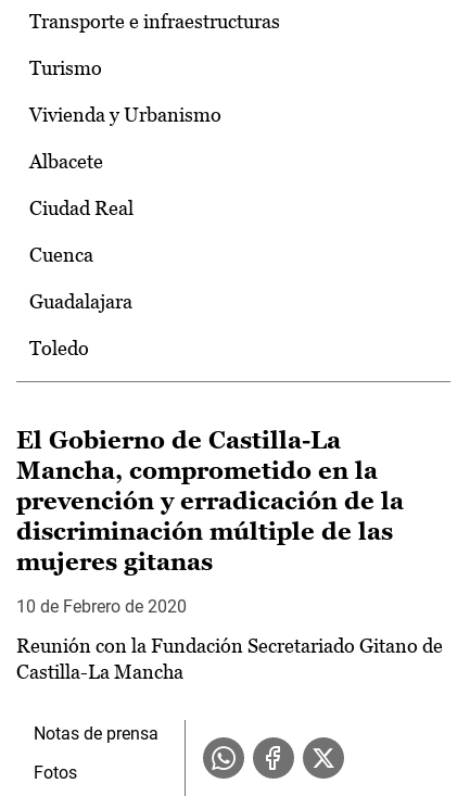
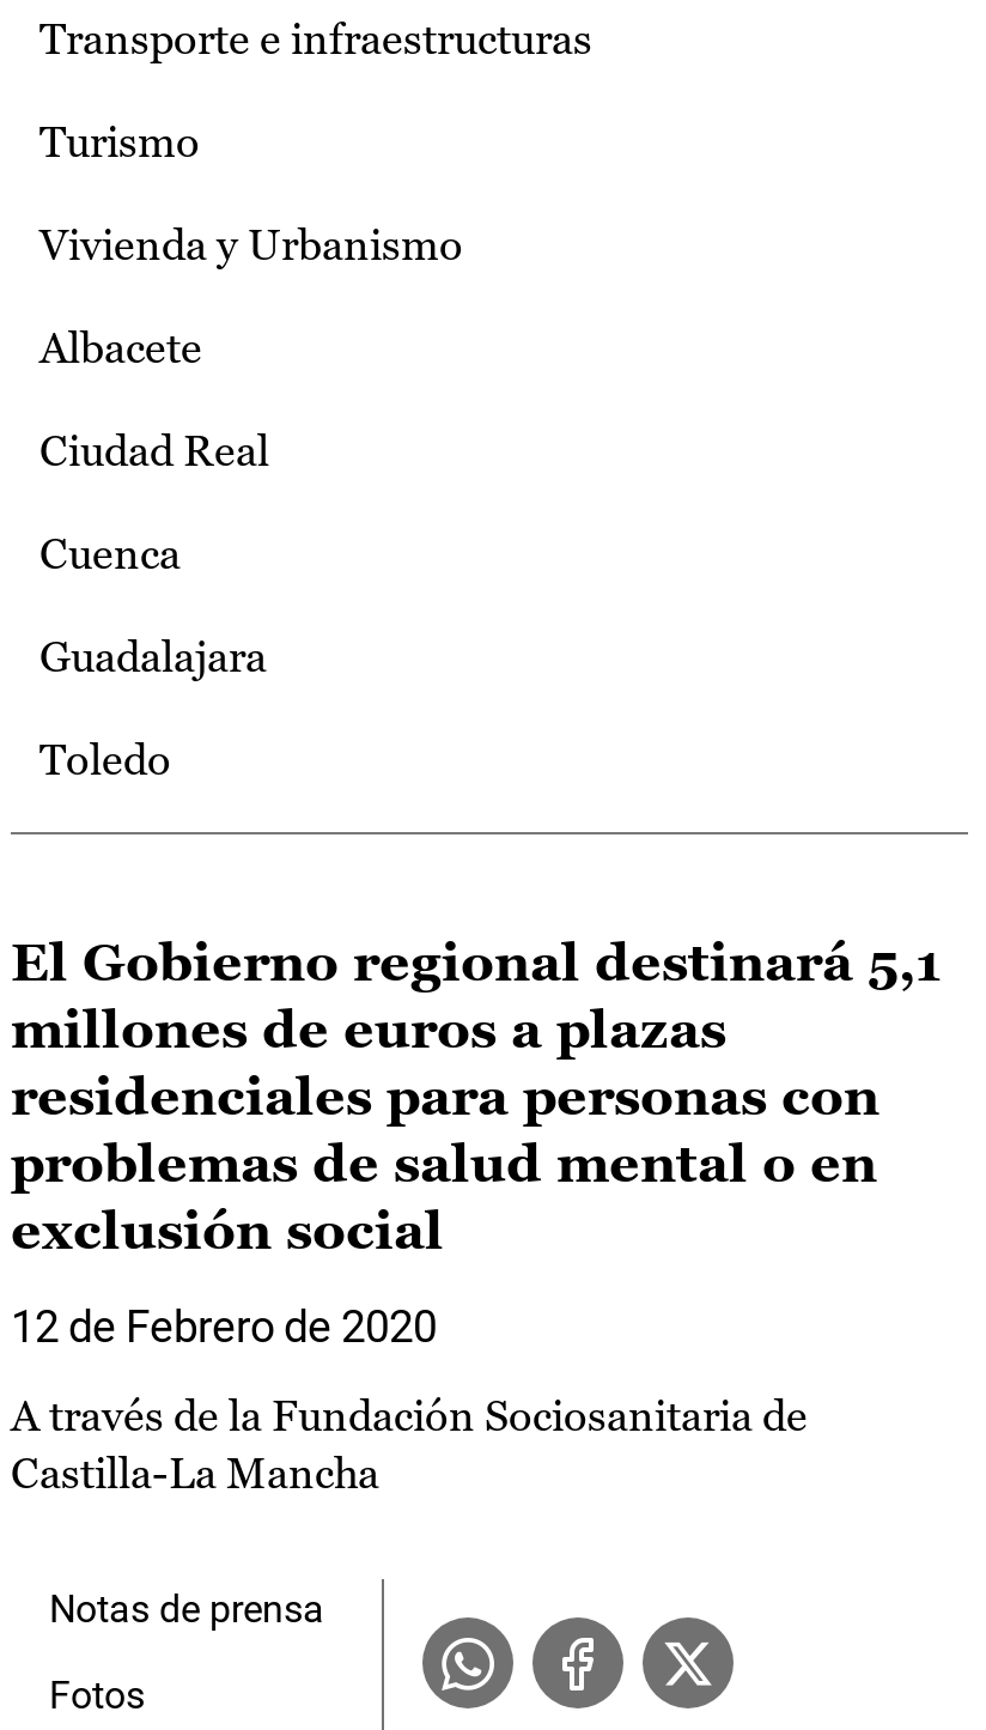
[16,427,404,576] El Gobierno de Castilla-La | Mancha, comprometido en la | prevención y erradicación de la | discriminación múltiple de las | mujeres gitanas -> [11,933,942,1261] El Gobierno regional destinará 5,1 | millones de euros a plazas | residenciales para personas con | problemas de salud mental o en | exclusión social
[16,596,187,617] 10 de Febrero de 2020 -> [11,1302,437,1352] 12 de Febrero de 2020
[16,634,443,657] Reunión con la Fundación Secretariado Gitano de -> [11,1390,808,1441] A través de la Fundación Sociosanitaria de

